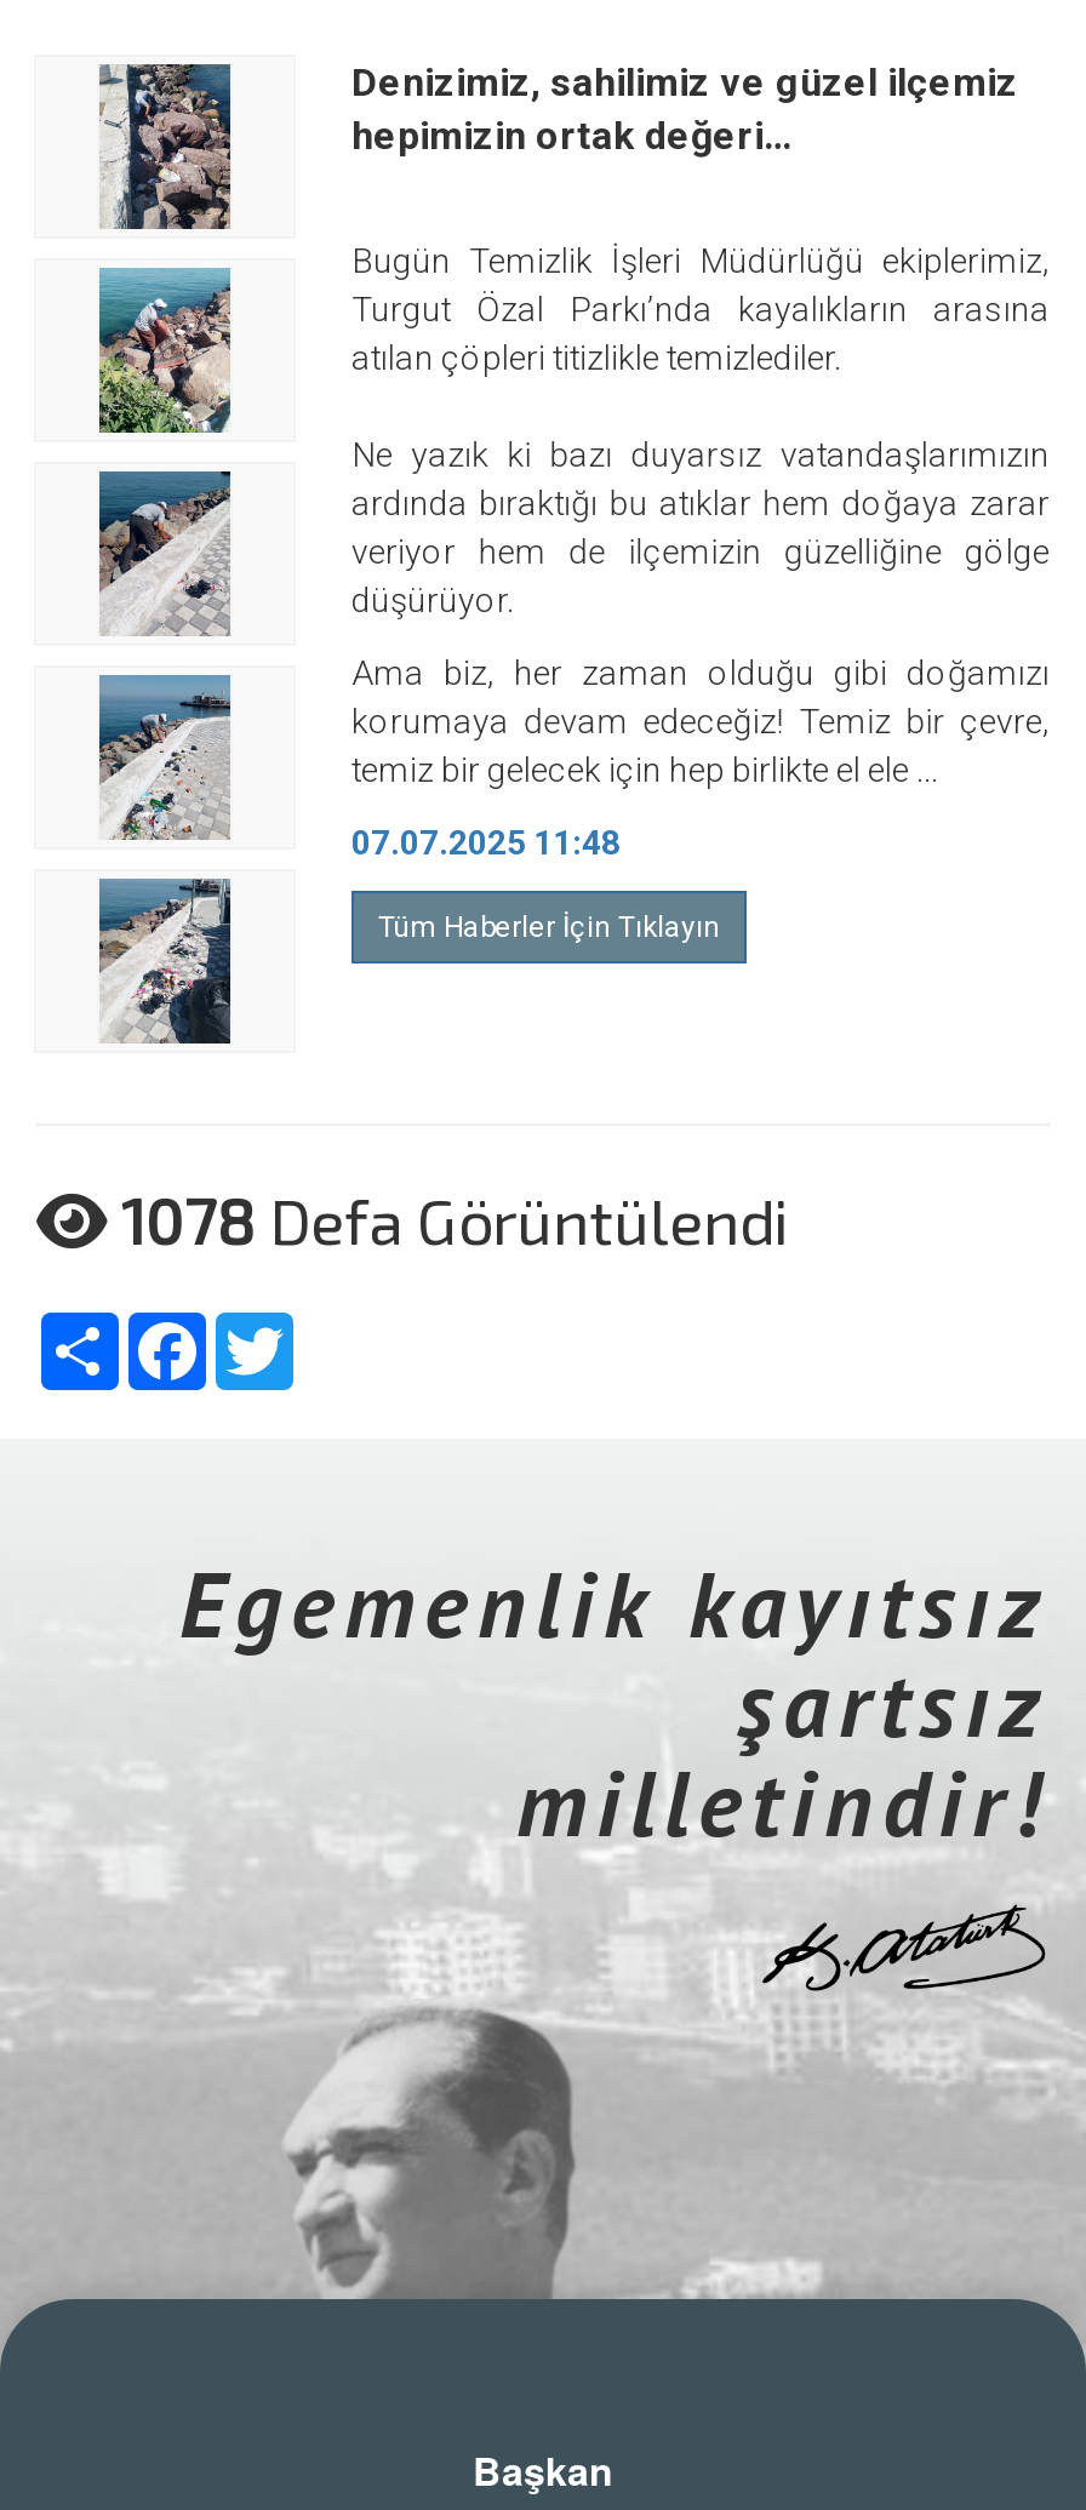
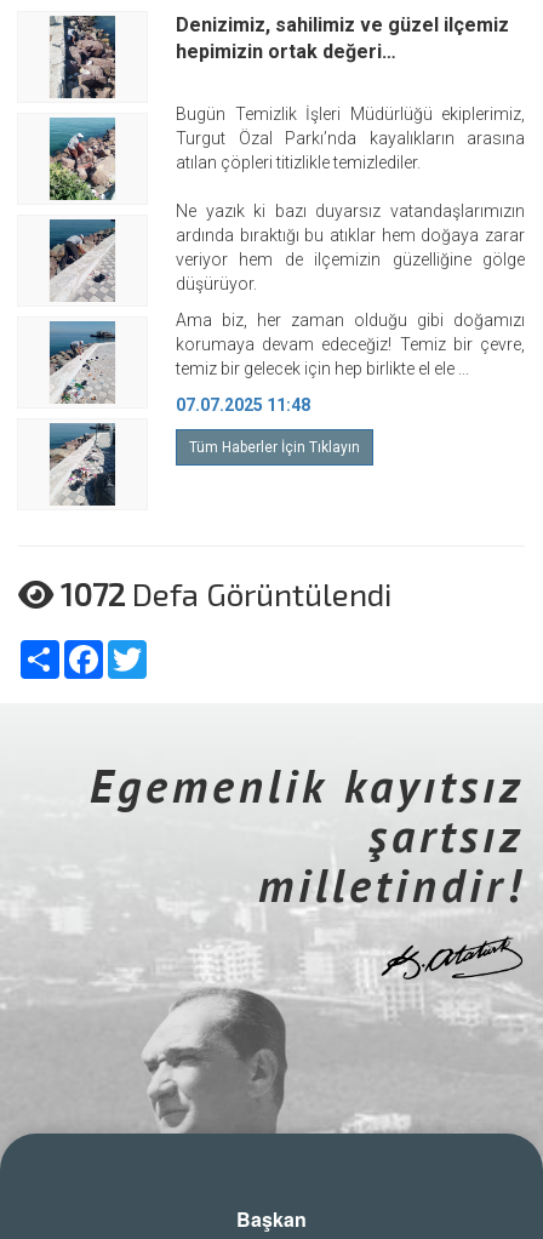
[121,1182,788,1257] 1078 Defa Görüntülendi -> [61,575,391,612] 1072 Defa Görüntülendi

